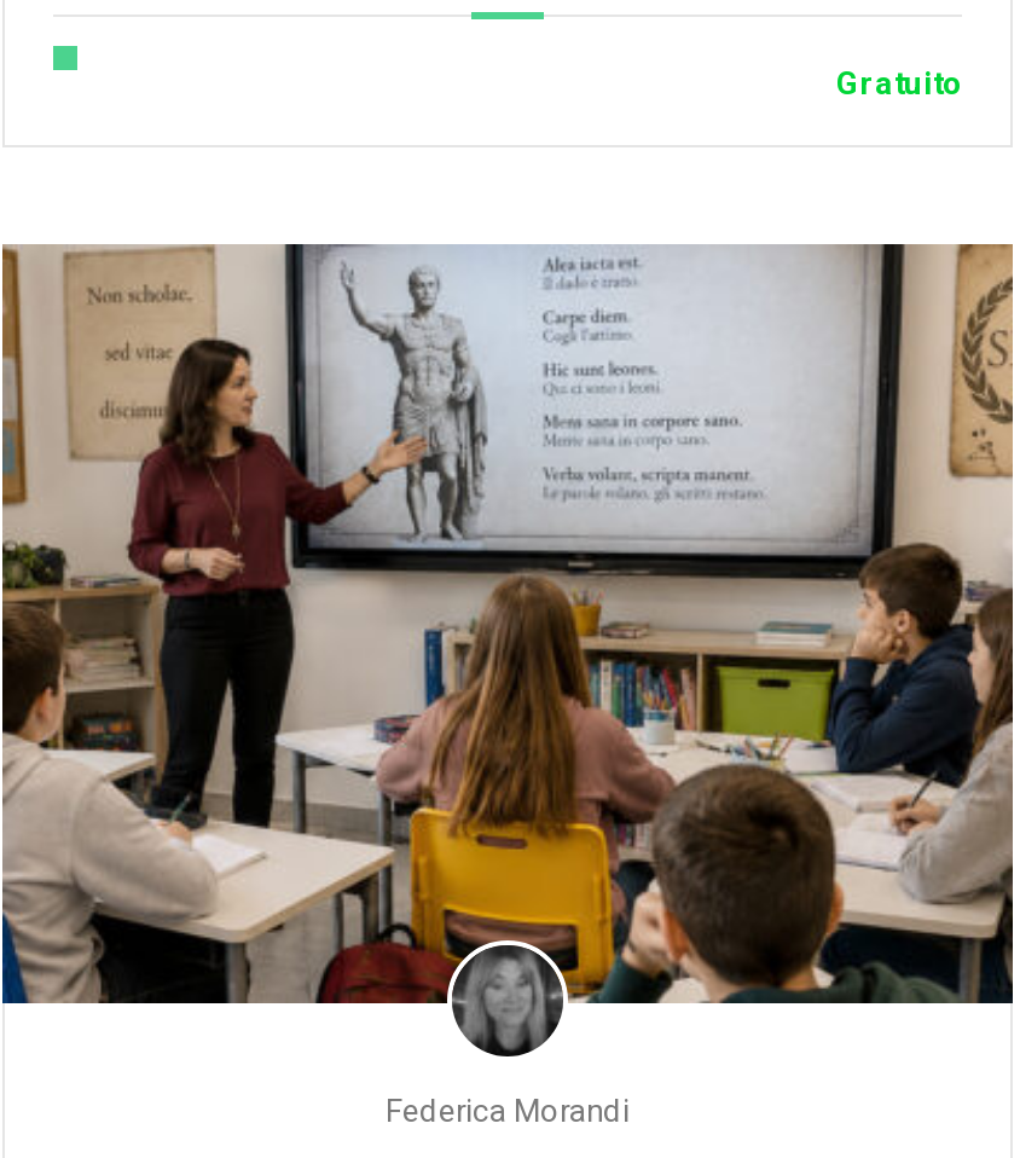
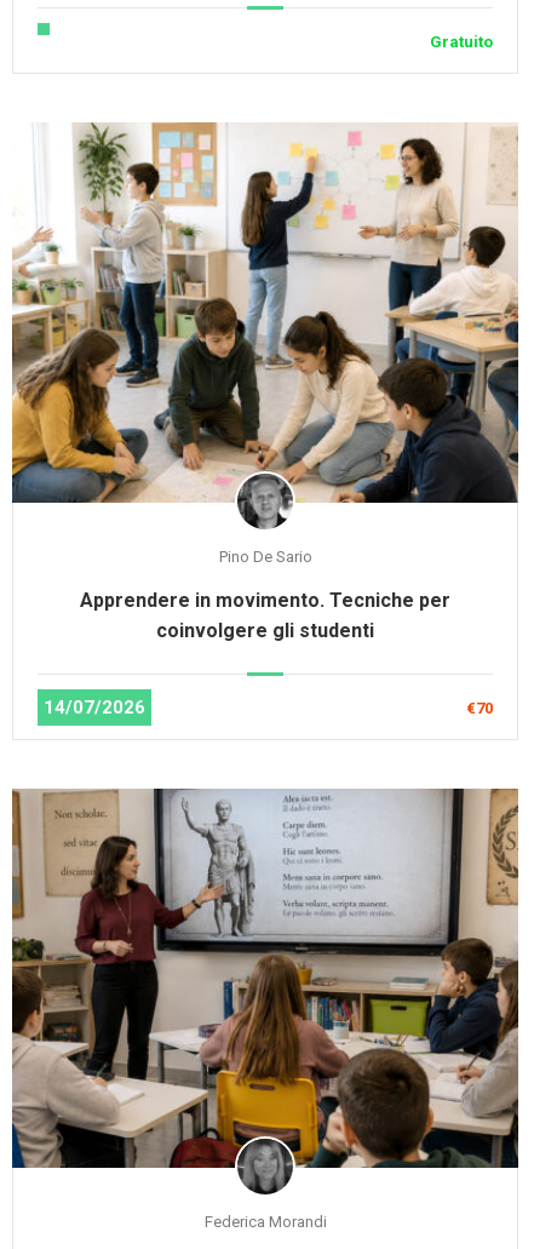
none -> [11,122,519,718] [image] | Pino De Sario | Apprendere in movimento. Tecniche per | coinvolgere gli studenti | 14/07/2026 | €70

